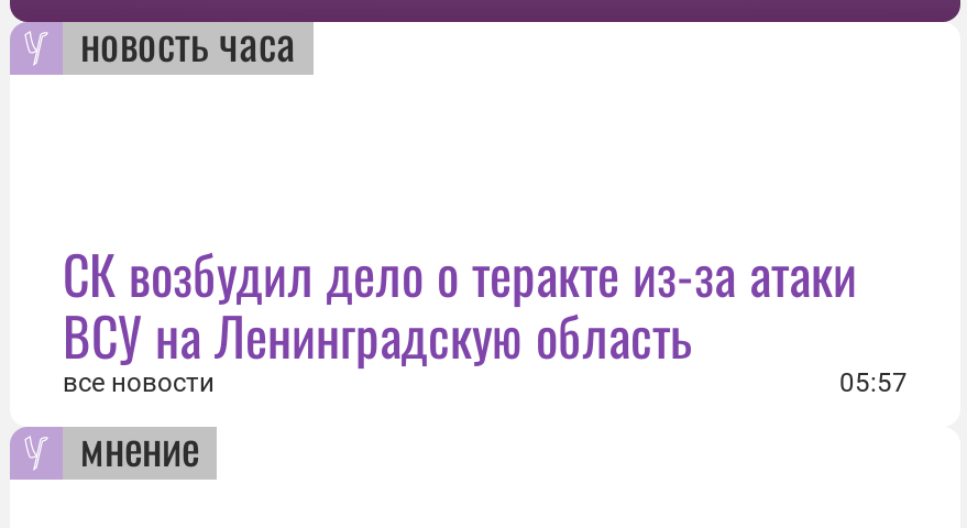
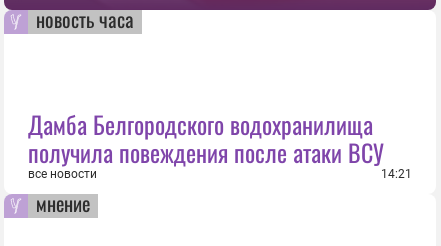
[63,233,857,374] СК возбудил дело о теракте из-за атаки | ВСУ на Ленинградскую область -> [28,106,384,170] Дамба Белгородского водохранилища | получила повеждения после атаки ВСУ
[839,367,908,398] 05:57 -> [381,167,412,181] 14:21

